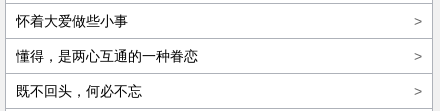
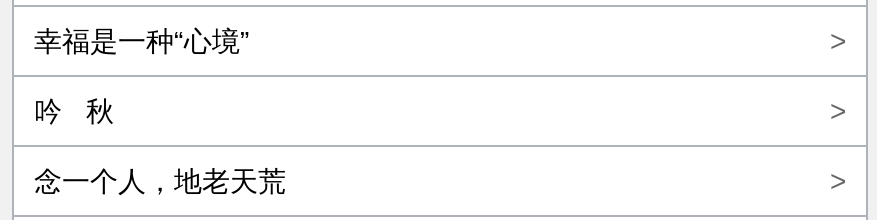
[16,13,128,29] 怀着大爱做些小事 -> [34,25,250,57] 幸福是一种“心境”
[16,48,198,64] 懂得，是两心互通的一种眷恋 -> [34,95,114,127] 吟 秋
[16,83,142,99] 既不回头，何必不忘 -> [34,165,286,197] 念一个人，地老天荒

